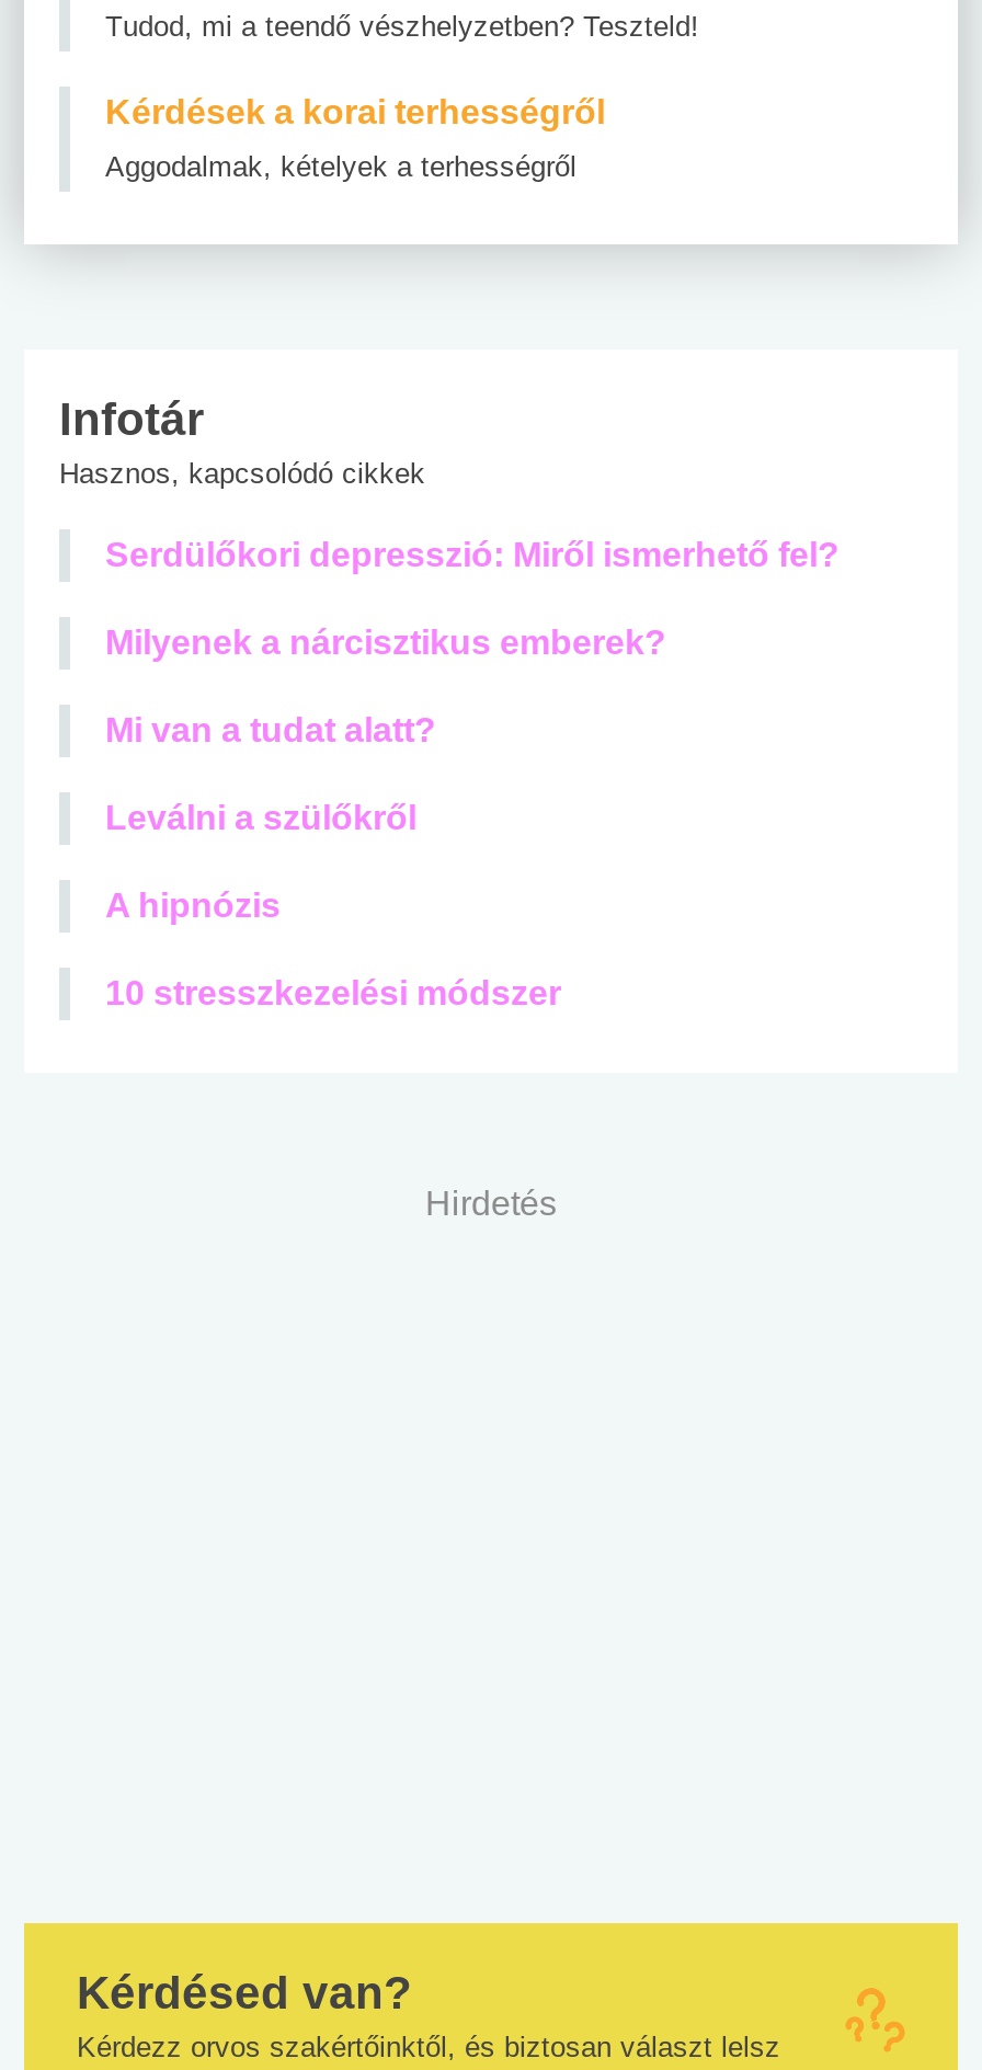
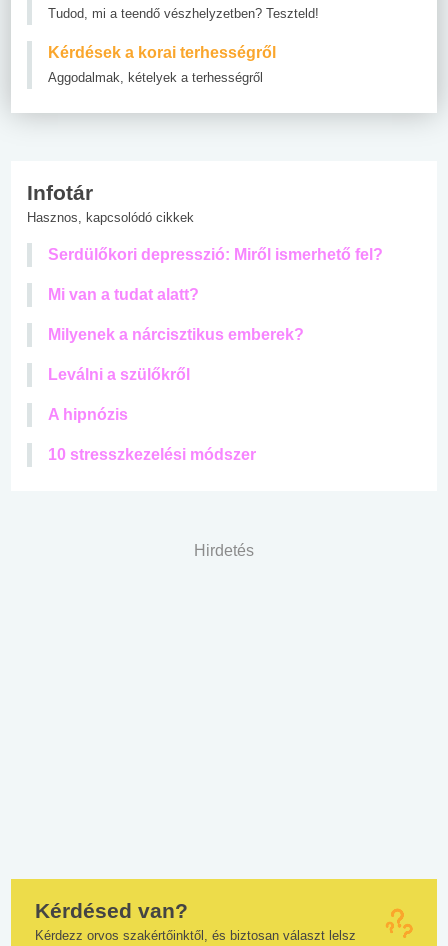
moved [105,624,666,661] -> [48,326,304,343]: Milyenek a nárcisztikus emberek?
moved [105,712,436,749] -> [48,286,199,303]: Mi van a tudat alatt?

